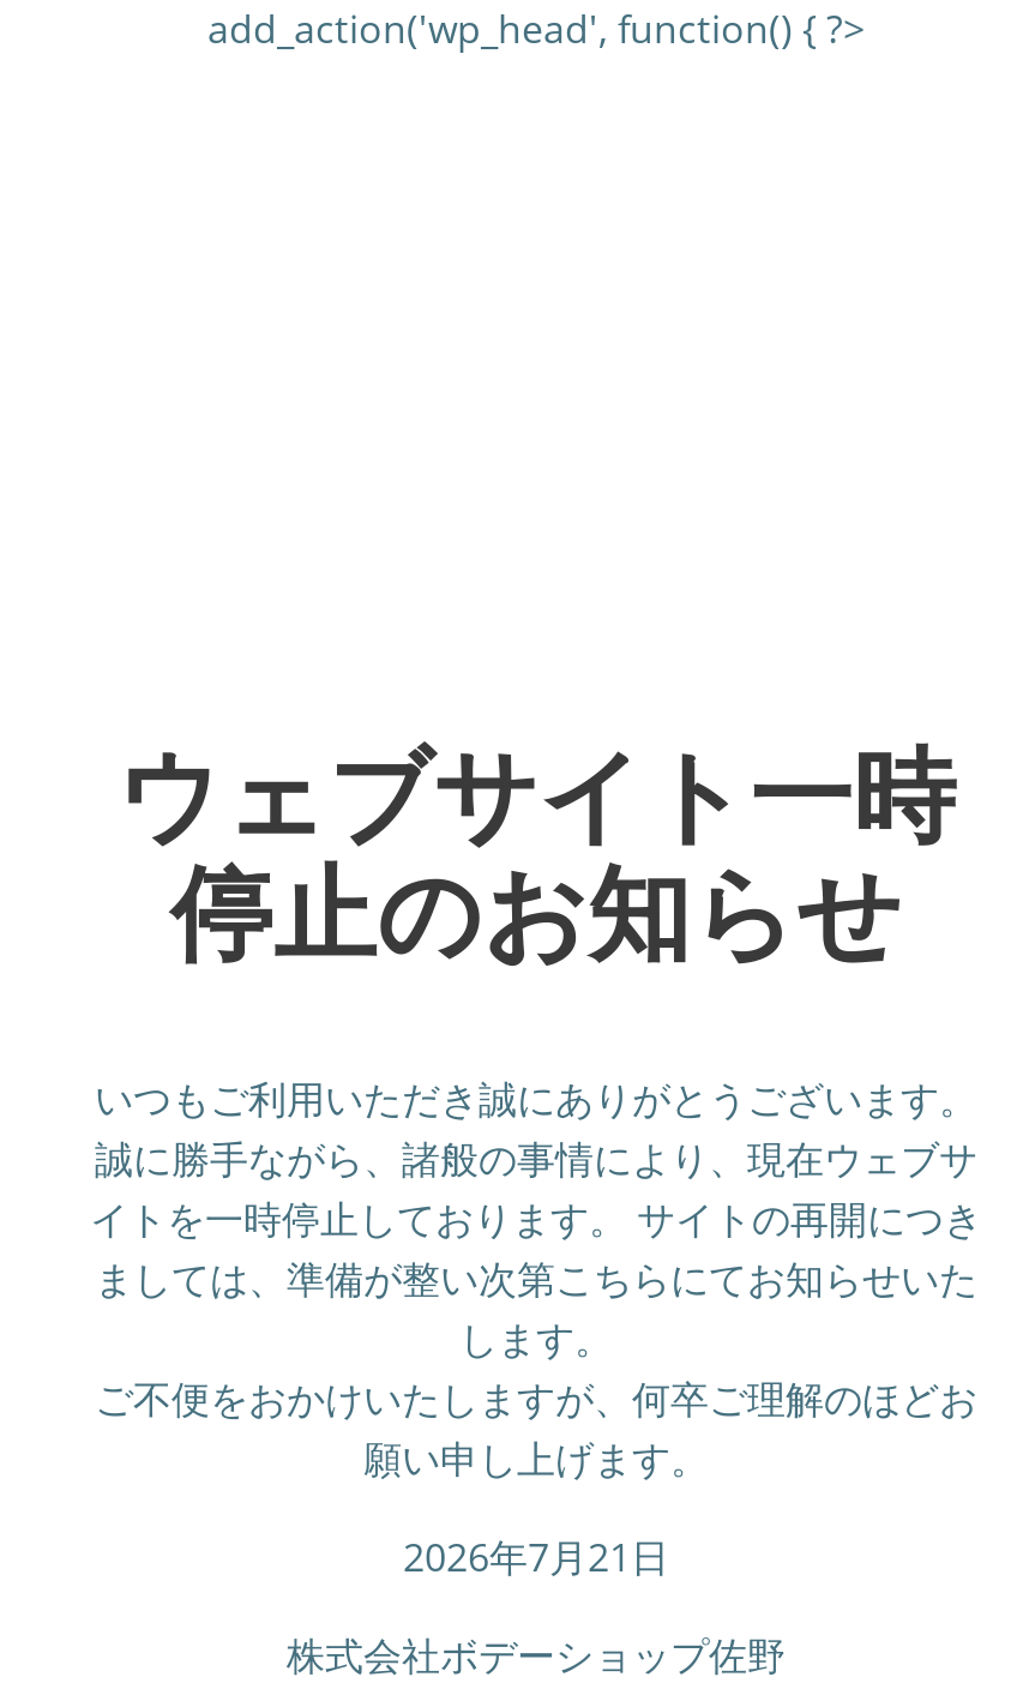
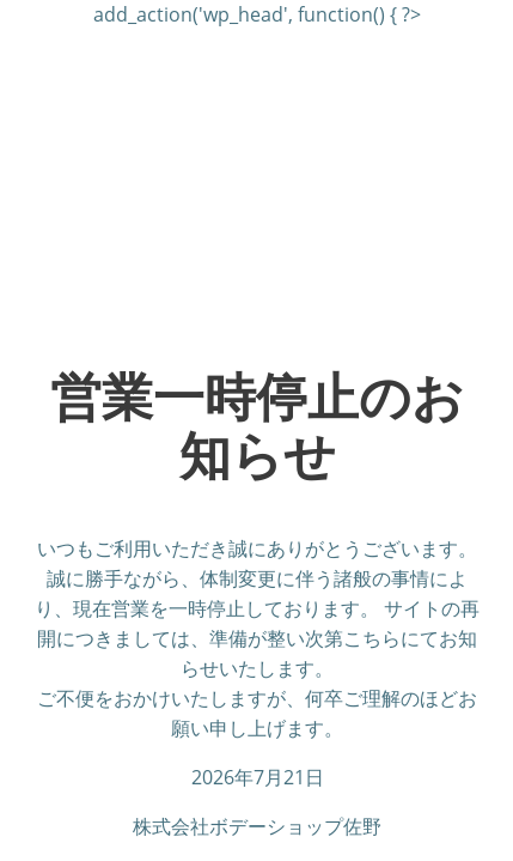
[116,739,956,972] ウェブサイト一時 | 停止のお知らせ -> [50,369,464,485] 営業一時停止のお | 知らせ
[90,1132,982,1365] 誠に勝手ながら、諸般の事情により、現在ウェブサ | イトを一時停止しております。 サイトの再開につき | ましては、準備が整い次第こちらにてお知らせいた | します。 -> [35,565,480,681] 誠に勝手ながら、体制変更に伴う諸般の事情によ | り、現在営業を一時停止しております。 サイトの再 | 開につきましては、準備が整い次第こちらにてお知 | らせいたします。

